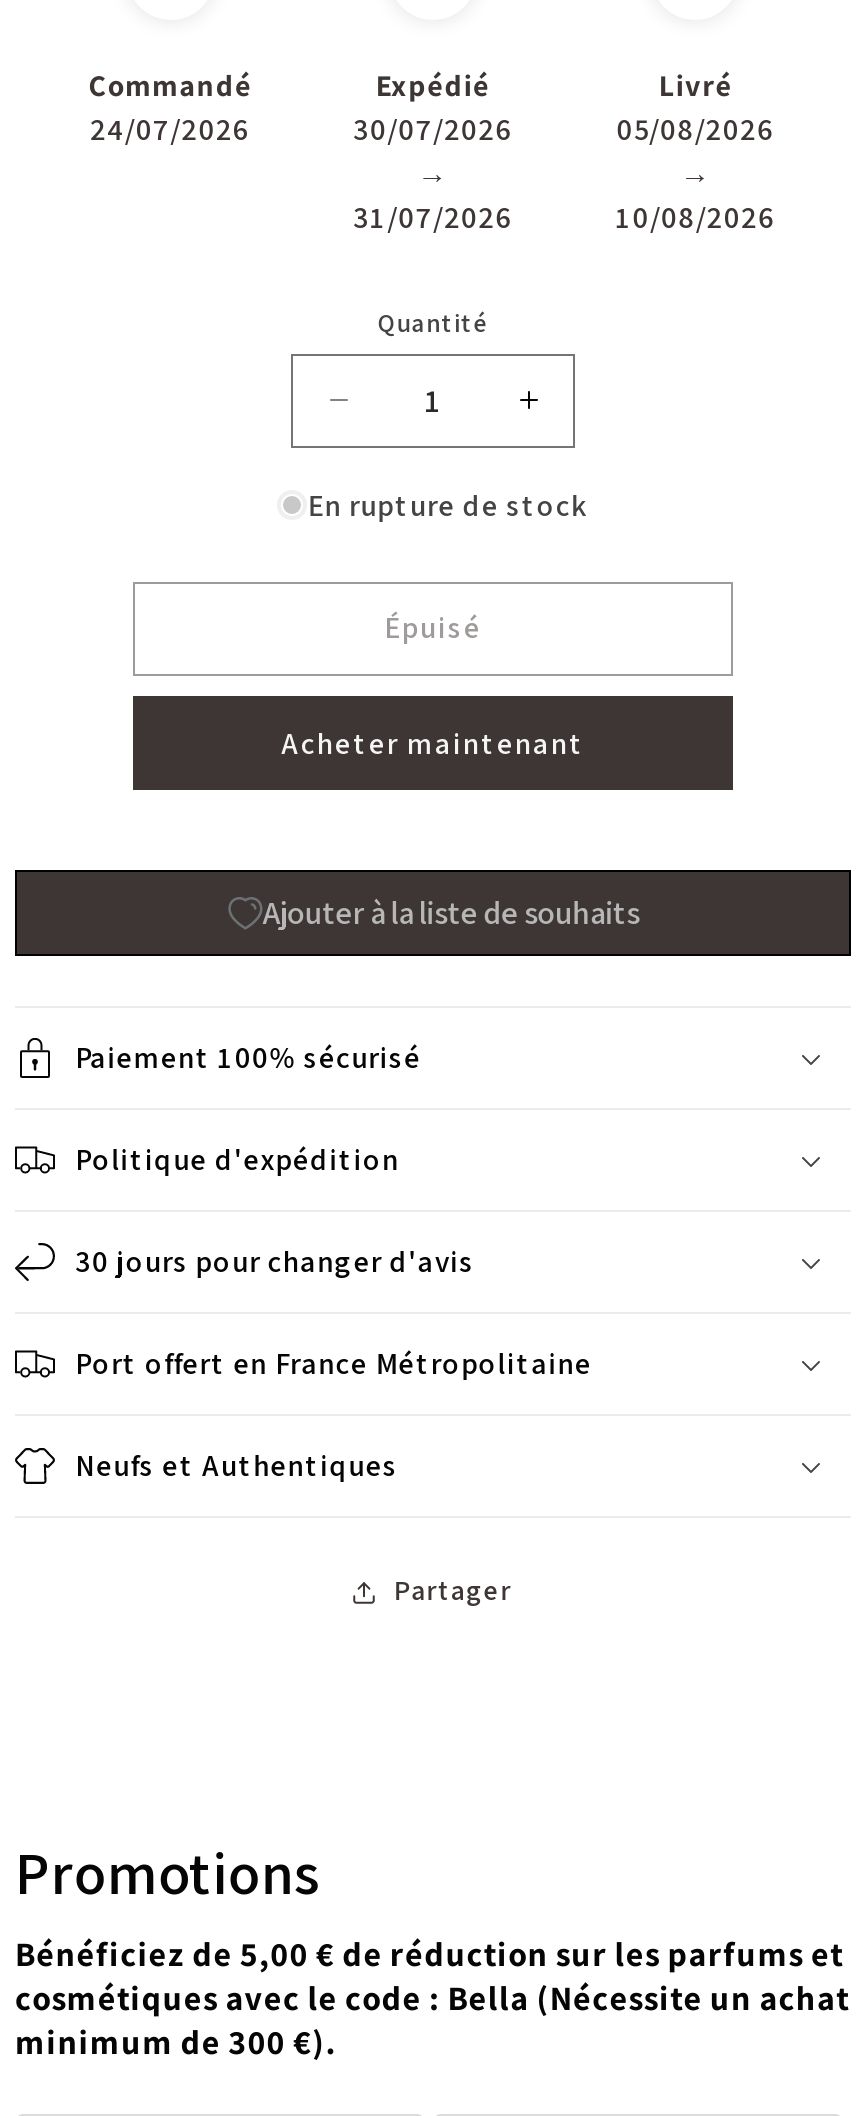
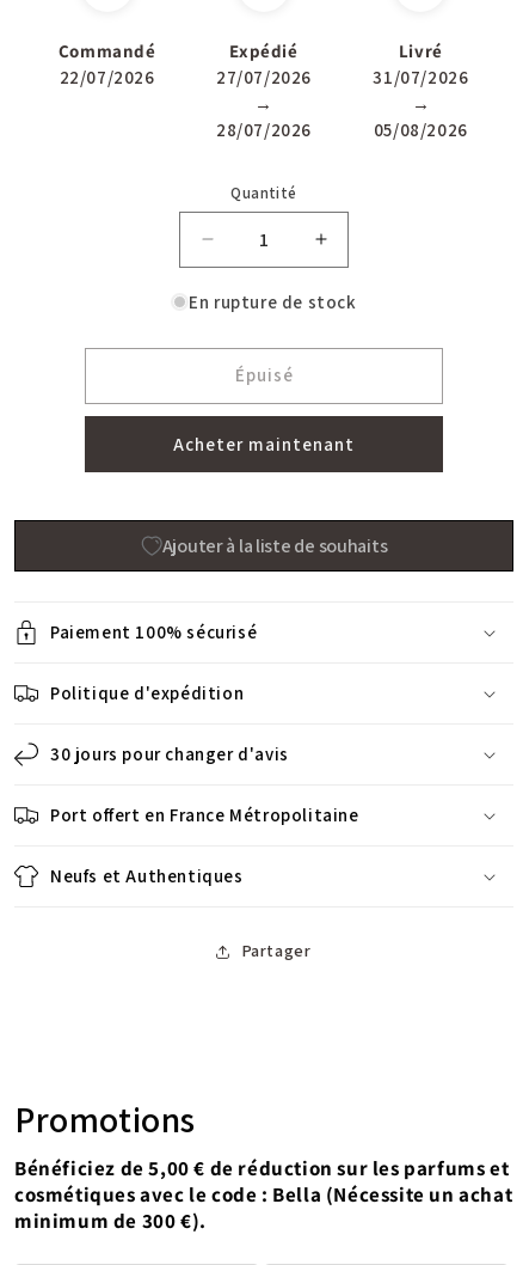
[90,109,250,147] 24/07/2026 -> [59,65,155,88] 22/07/2026
[353,109,513,147] 30/07/2026 -> [216,65,312,88] 27/07/2026
[617,109,775,147] 05/08/2026 -> [373,65,468,88] 31/07/2026
[353,197,513,235] 31/07/2026 -> [216,118,312,141] 28/07/2026
[616,197,776,235] 10/08/2026 -> [374,118,468,141] 05/08/2026

